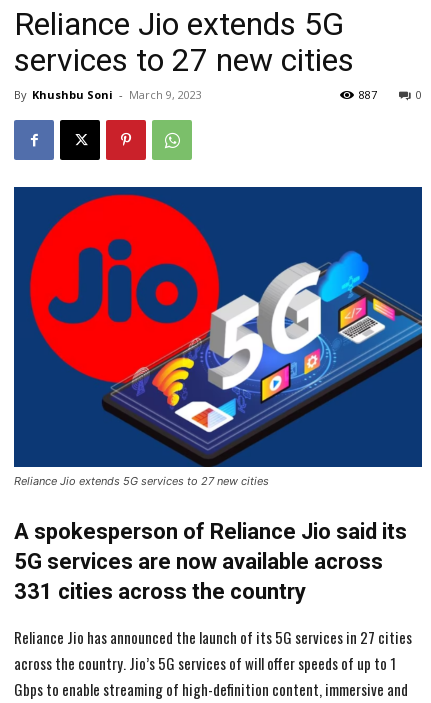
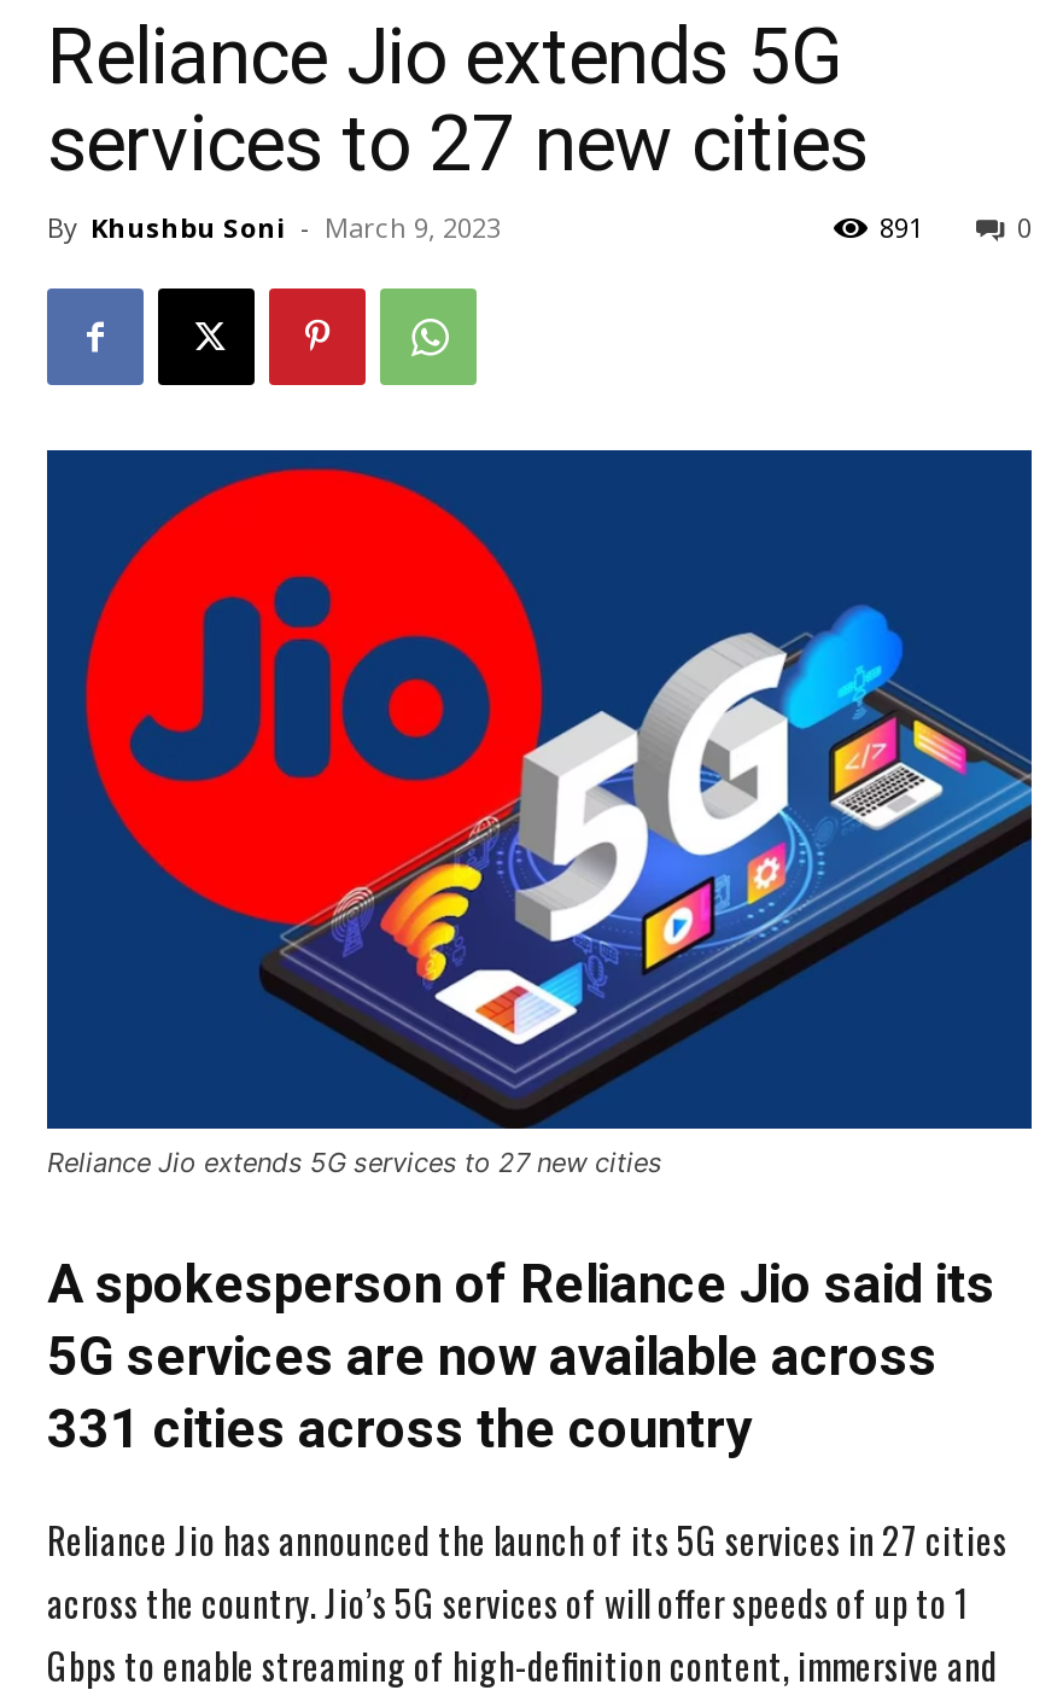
[359,87,377,102] 887 -> [880,209,923,245] 891

